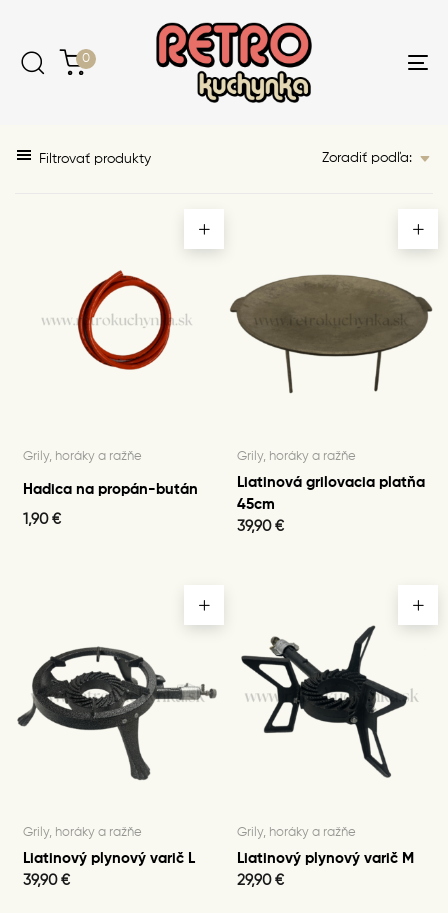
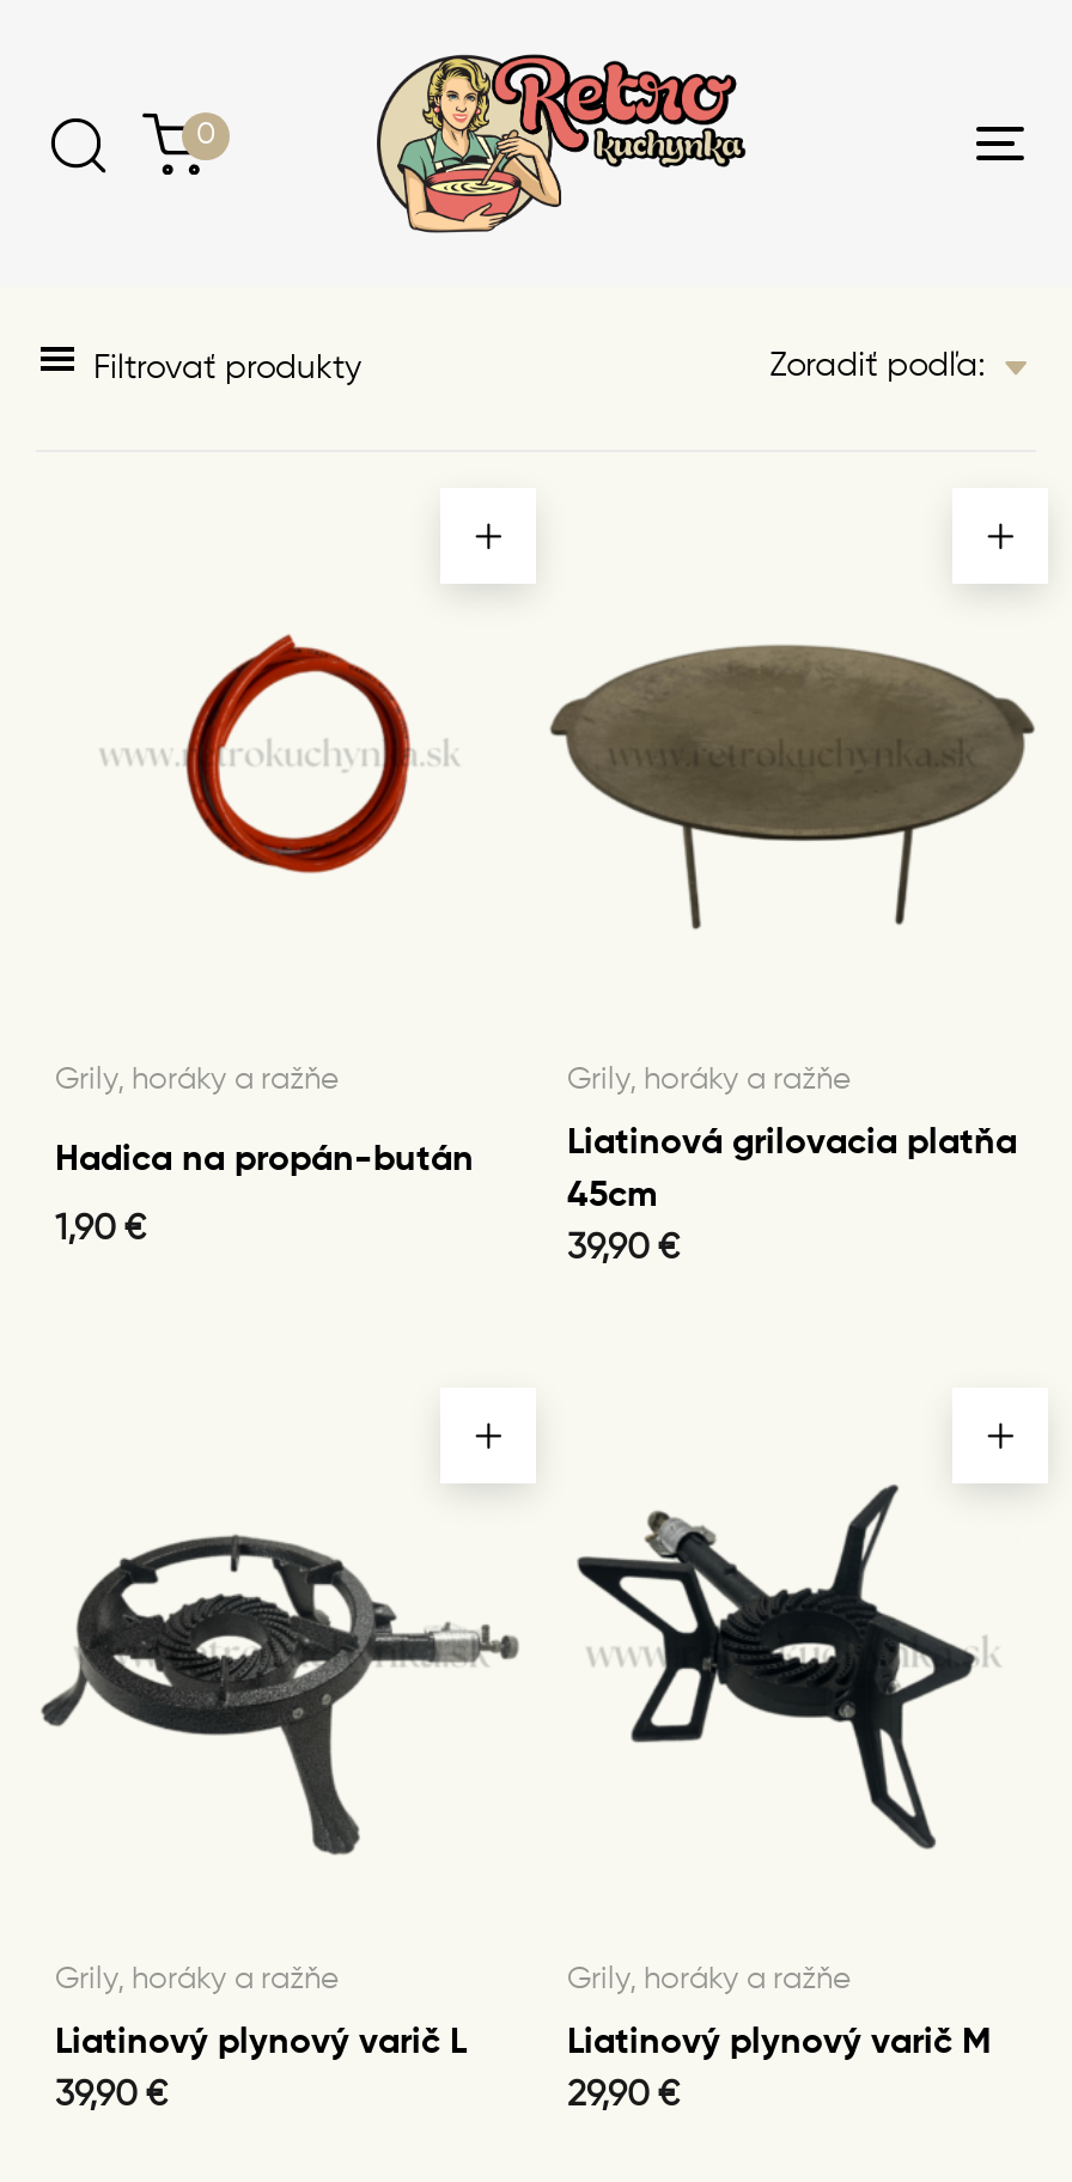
[155,22,313,104] [image] -> [373,53,749,234] [image]

